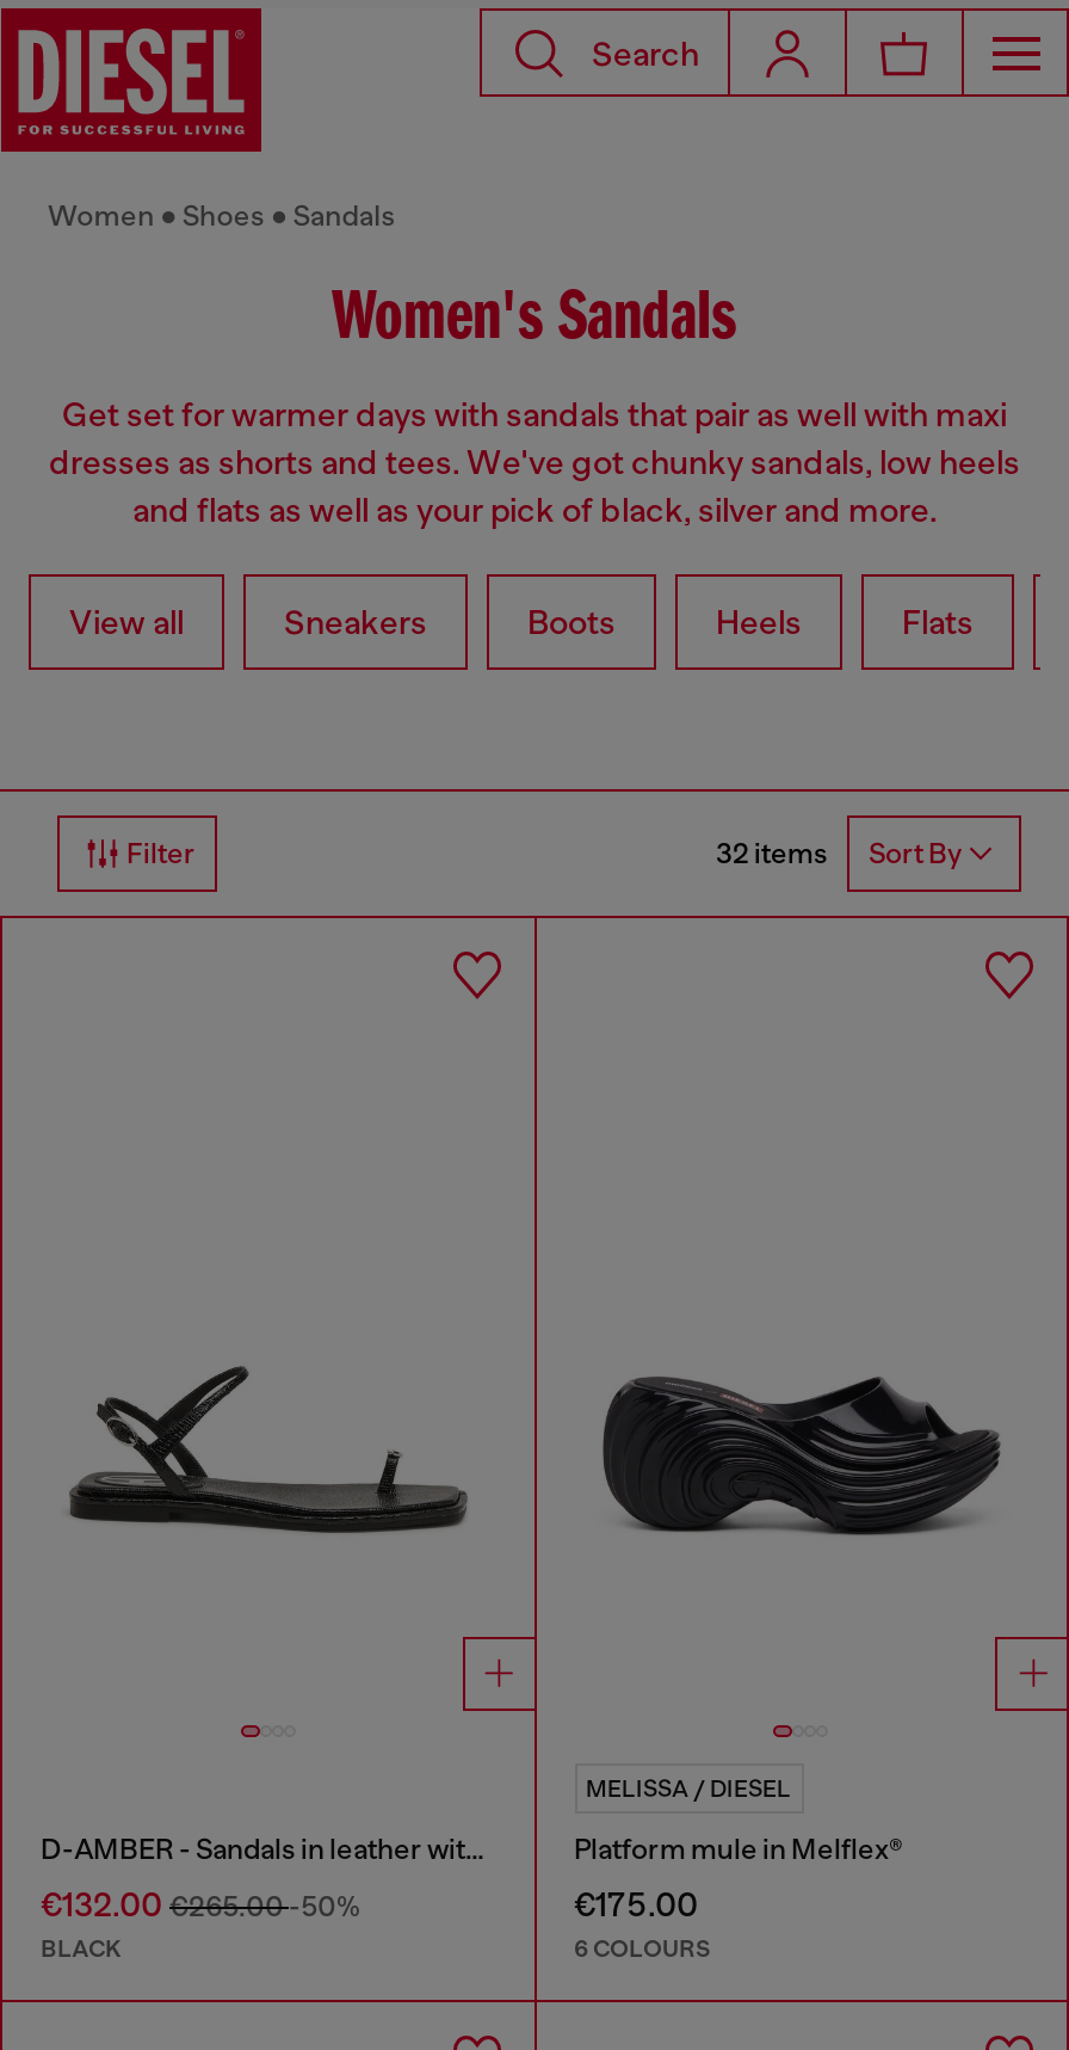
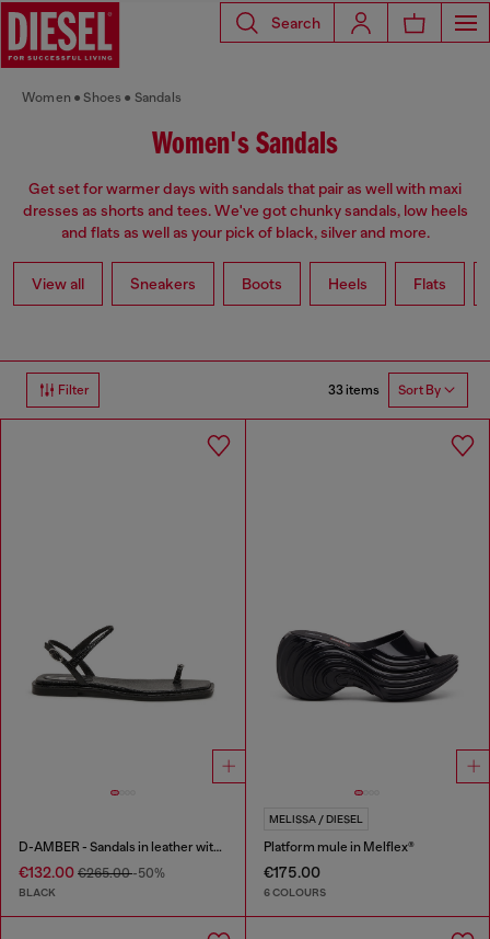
[716,837,962,871] 32 items Sort By -> [328,382,441,398] 33 items Sort By

